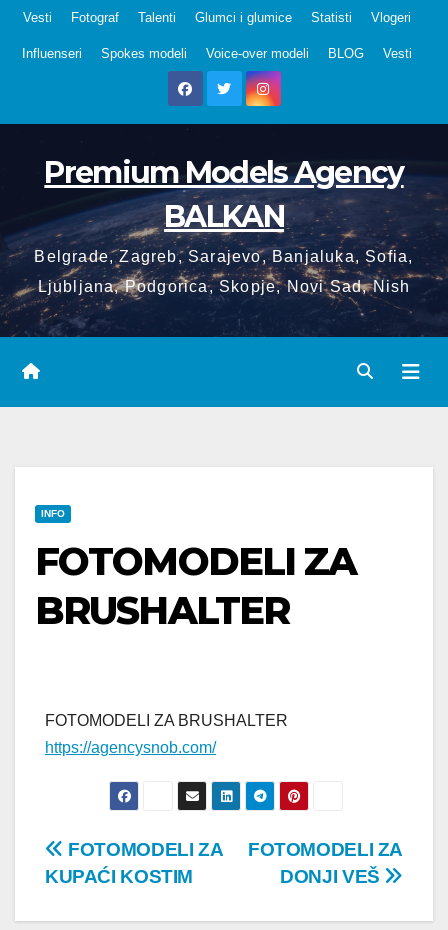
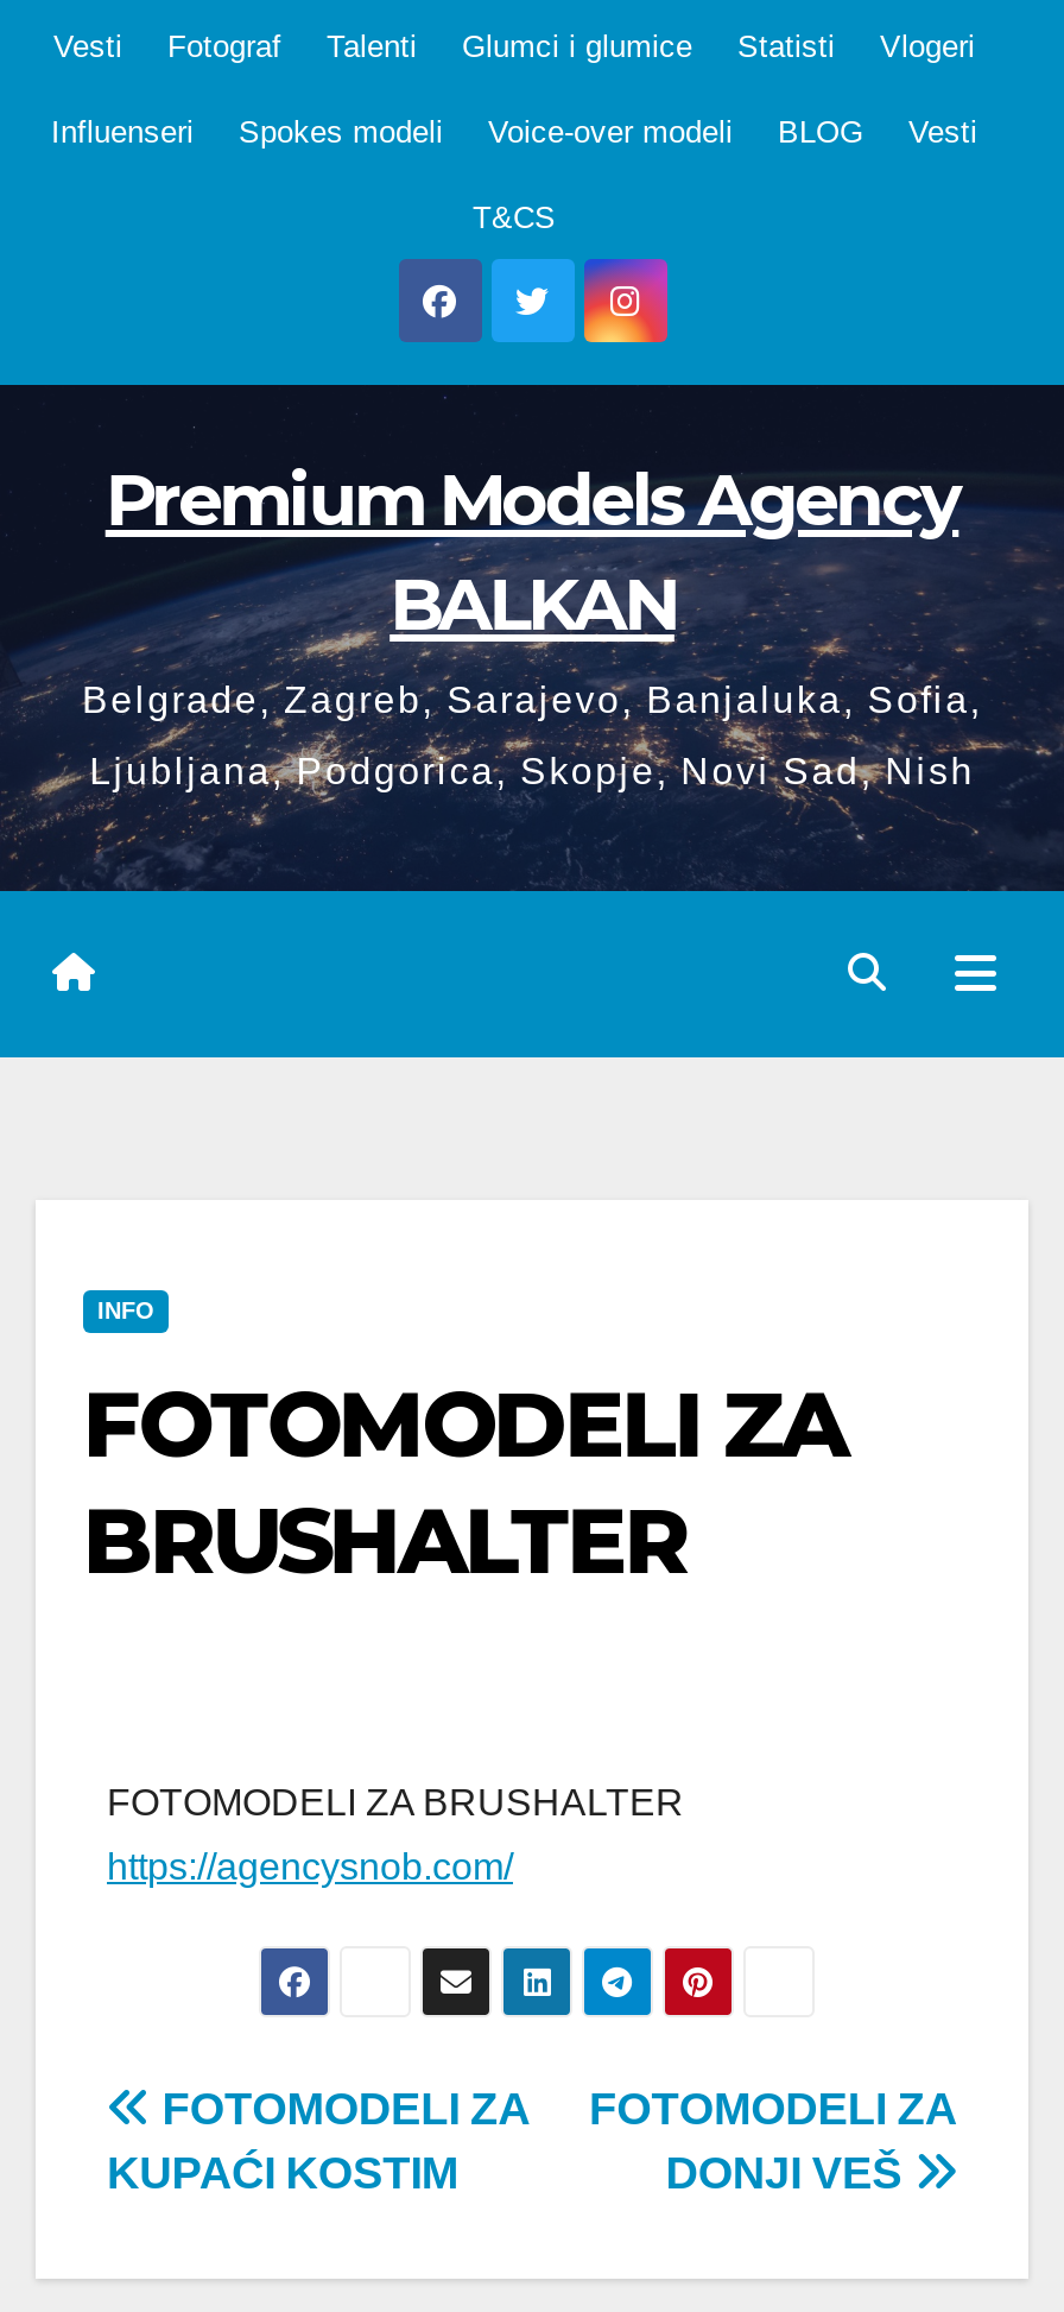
none -> [473,200,556,235] T&CS

